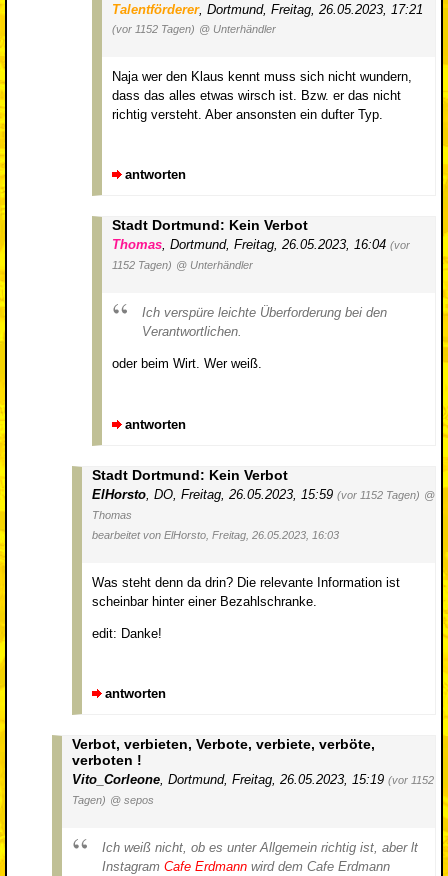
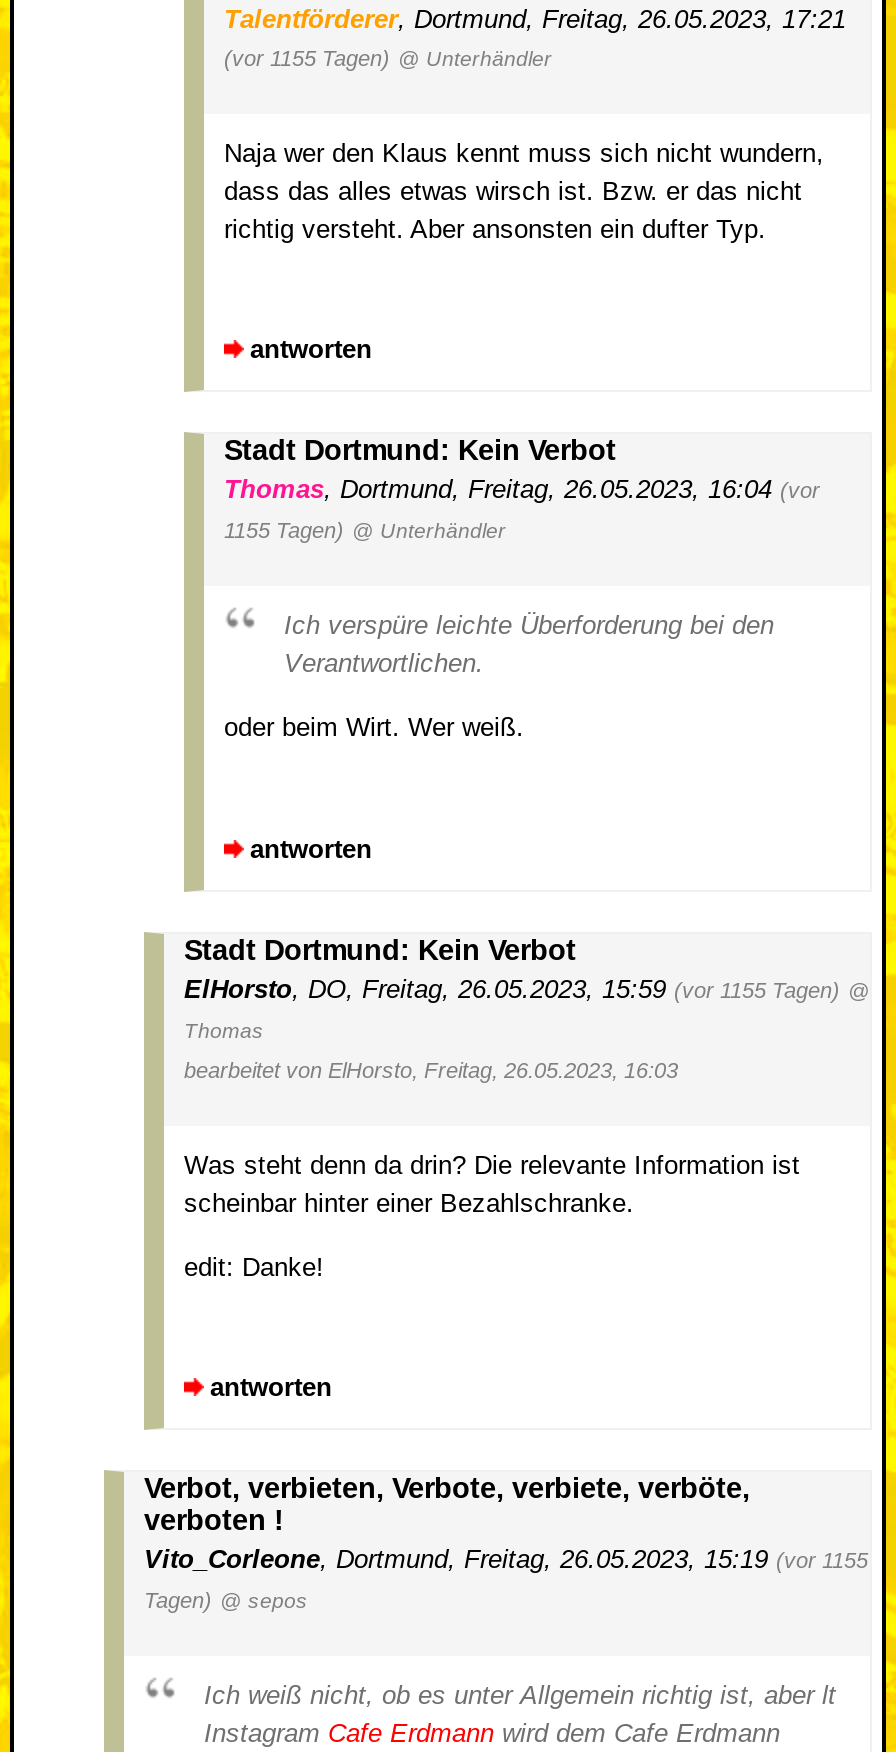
[112,23,276,35] (vor 1152 Tagen) @ Unterhändler -> [224,46,552,70] (vor 1155 Tagen) @ Unterhändler
[112,259,253,271] 1152 Tagen) @ Unterhändler -> [224,518,506,542] 1155 Tagen) @ Unterhändler
[92,486,435,501] ElHorsto, DO, Freitag, 26.05.2023, 15:59 (vor 1152 Tagen) @ -> [184,973,870,1003] ElHorsto, DO, Freitag, 26.05.2023, 15:59 (vor 1155 Tagen) @
[72,772,434,787] Vito_Corleone, Dortmund, Freitag, 26.05.2023, 15:19 (vor 1152 -> [144,1544,868,1574] Vito_Corleone, Dortmund, Freitag, 26.05.2023, 15:19 (vor 1155

